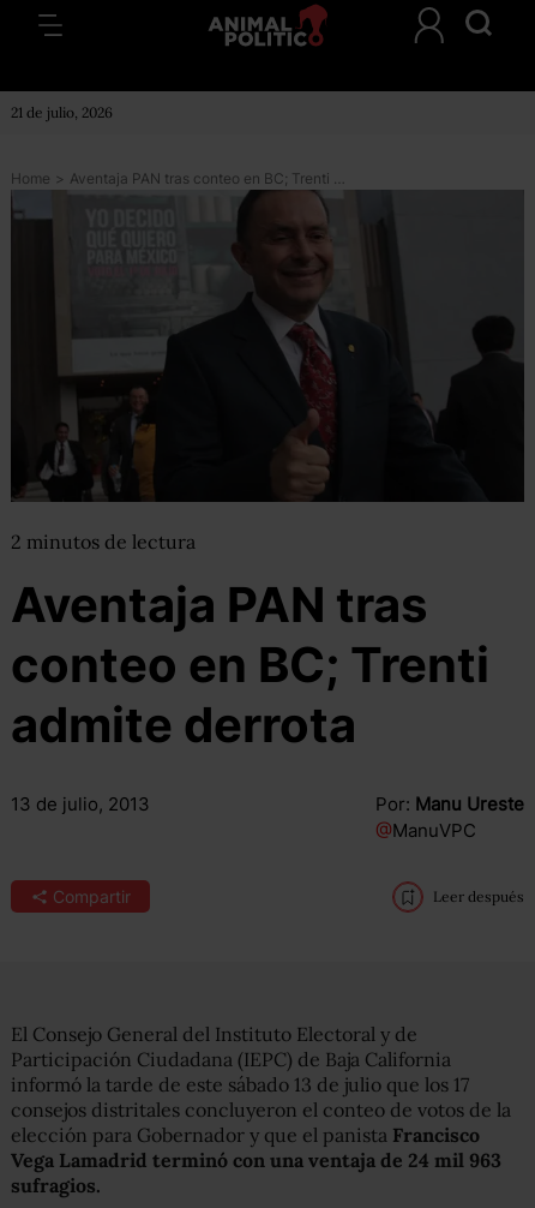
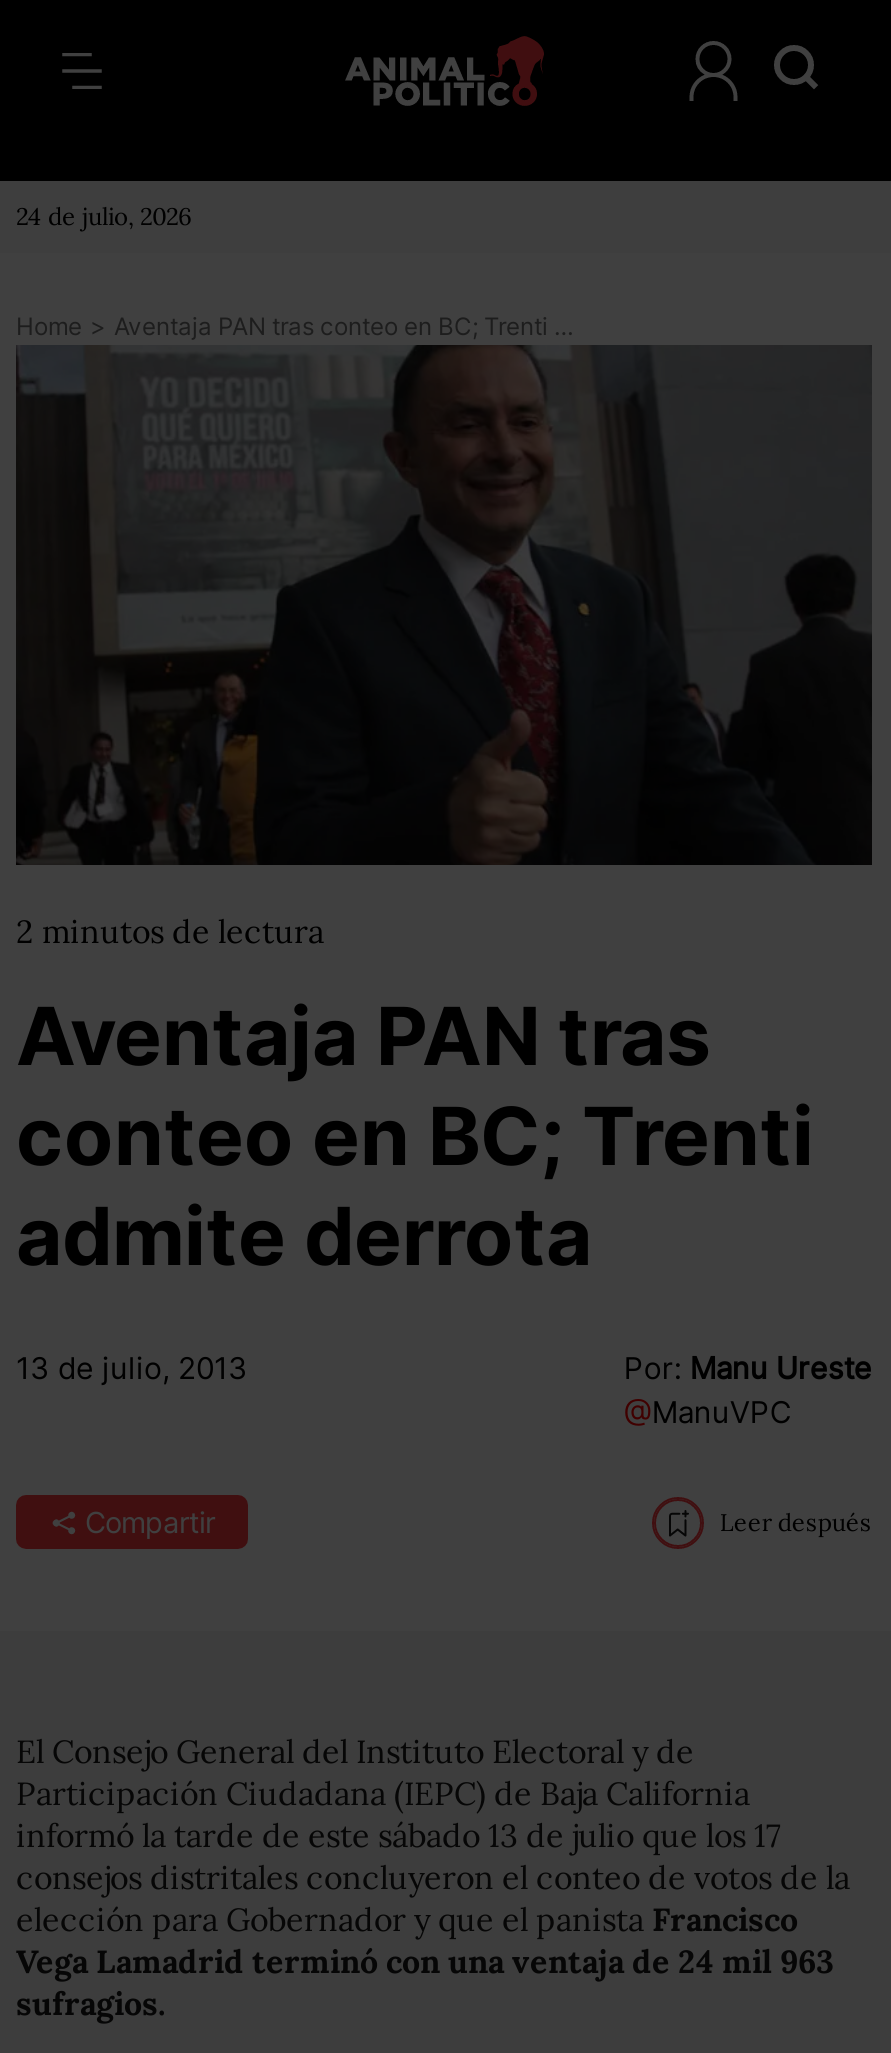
[11,103,113,121] 21 de julio, 2026 -> [16,201,192,231] 24 de julio, 2026

